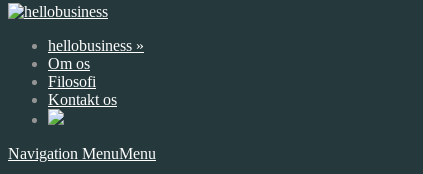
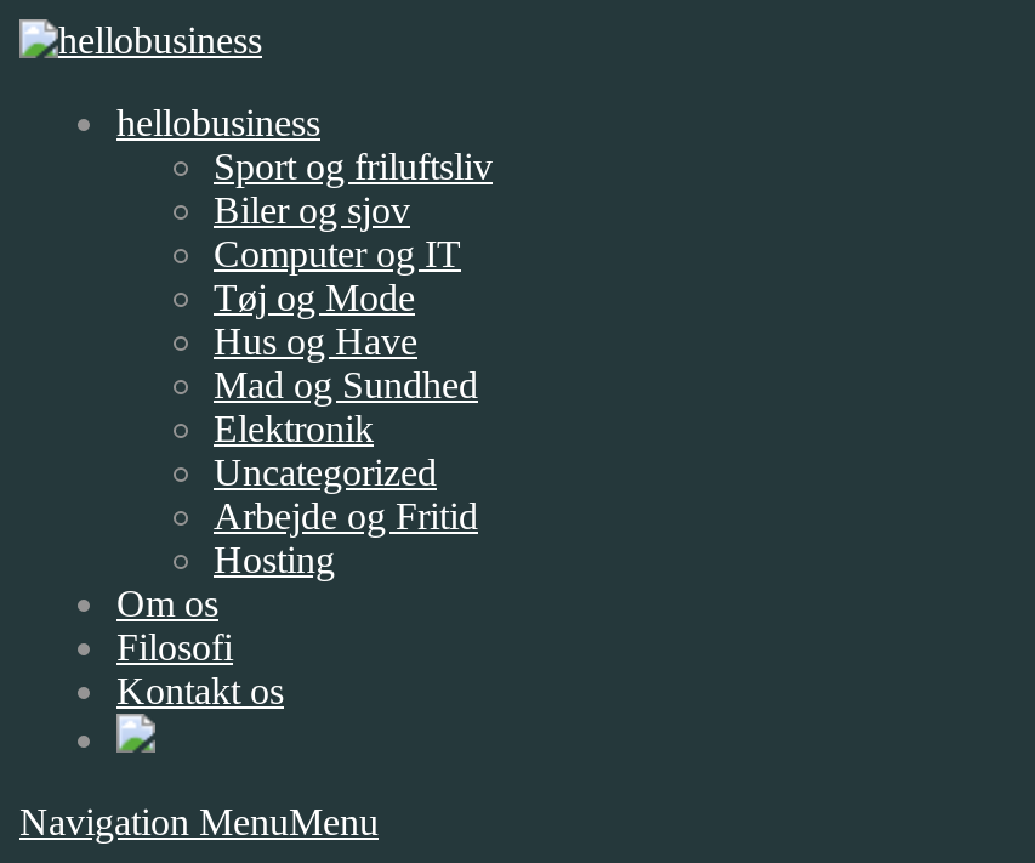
[48,37,144,54] hellobusiness» -> [116,102,493,580] hellobusiness | Sport og friluftsliv | Biler og sjov | Computer og IT | Tøj og Mode | Hus og Have | Mad og Sundhed | Elektronik | Uncategorized | Arbejde og Fritid | Hosting

